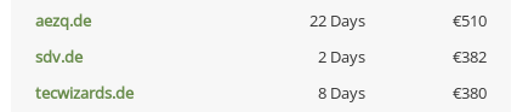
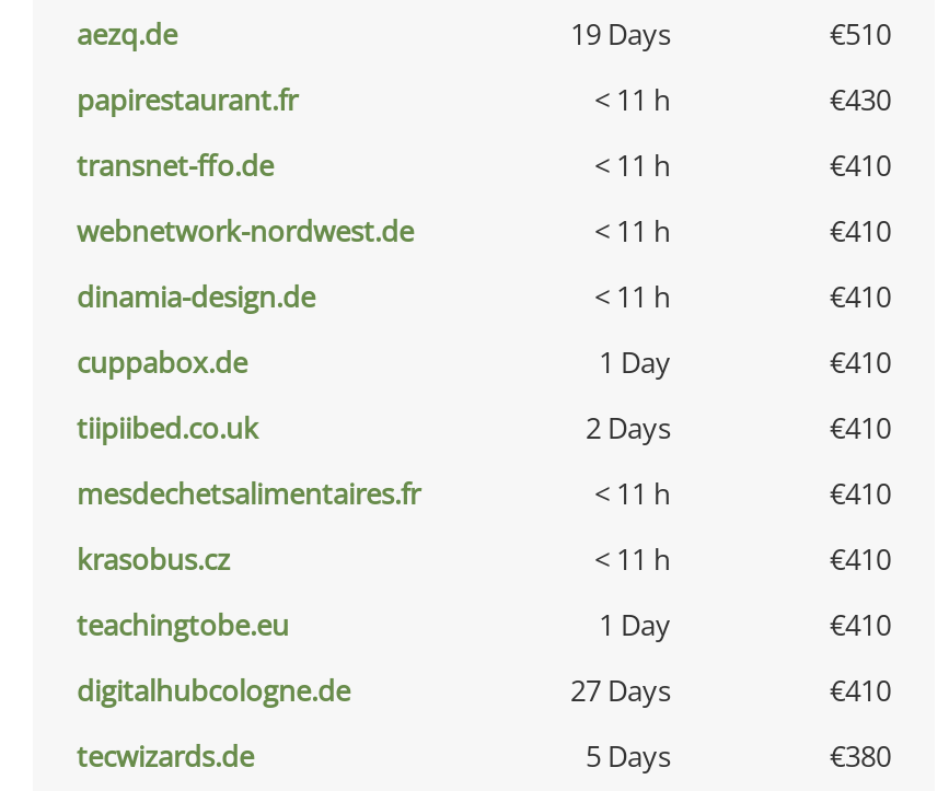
[309,10,365,31] 22 Days -> [570,14,671,54] 19 Days
[35,46,83,67] sdv.de -> [77,80,891,447] papirestaurant.fr | < 11 h | €430 | transnet-ffo.de | < 11 h | €410 | webnetwork-nordwest.de | < 11 h | €410 | dinamia-design.de | < 11 h | €410 | cuppabox.de | 1 Day | €410 | tiipiibed.co.uk
[453,46,487,67] €382 -> [77,408,891,710] €410 | mesdechetsalimentaires.fr | < 11 h | €410 | krasobus.cz | < 11 h | €410 | teachingtobe.eu | 1 Day | €410 | digitalhubcologne.de | 27 Days | €410
[317,82,365,104] 8 Days -> [586,736,671,776] 5 Days

